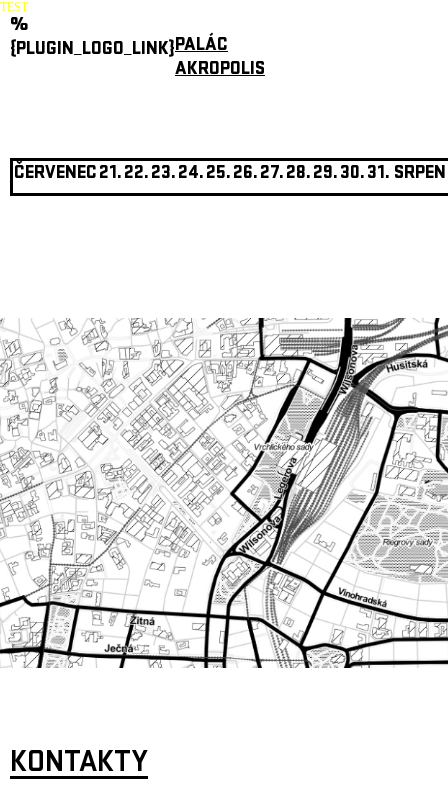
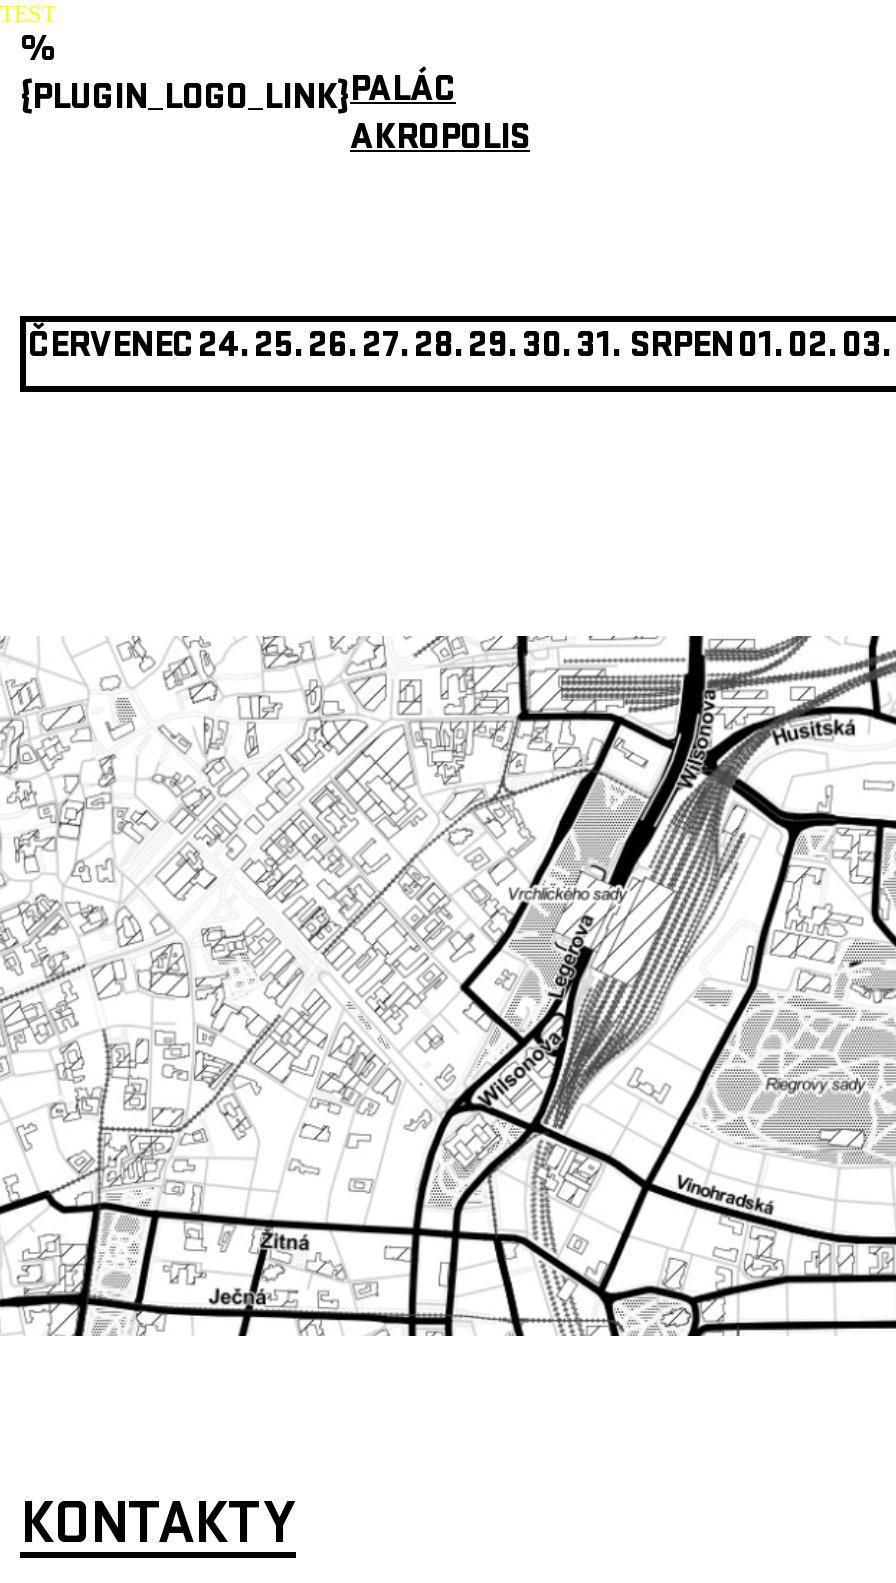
[14,163,446,186] ČERVENEC 21. 22. 23. 24. 25. 26. 27. 28. 29. 30. 31. SRPEN -> [28,326,892,372] ČERVENEC 24. 25. 26. 27. 28. 29. 30. 31. SRPEN 01. 02. 03.

